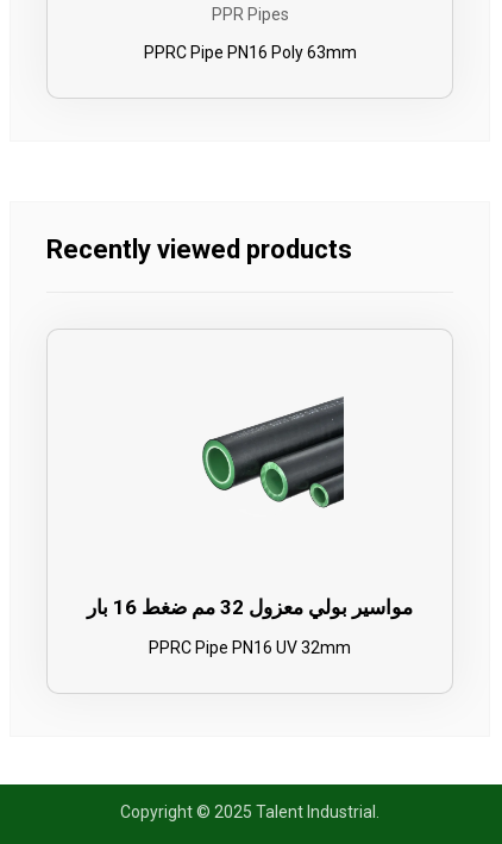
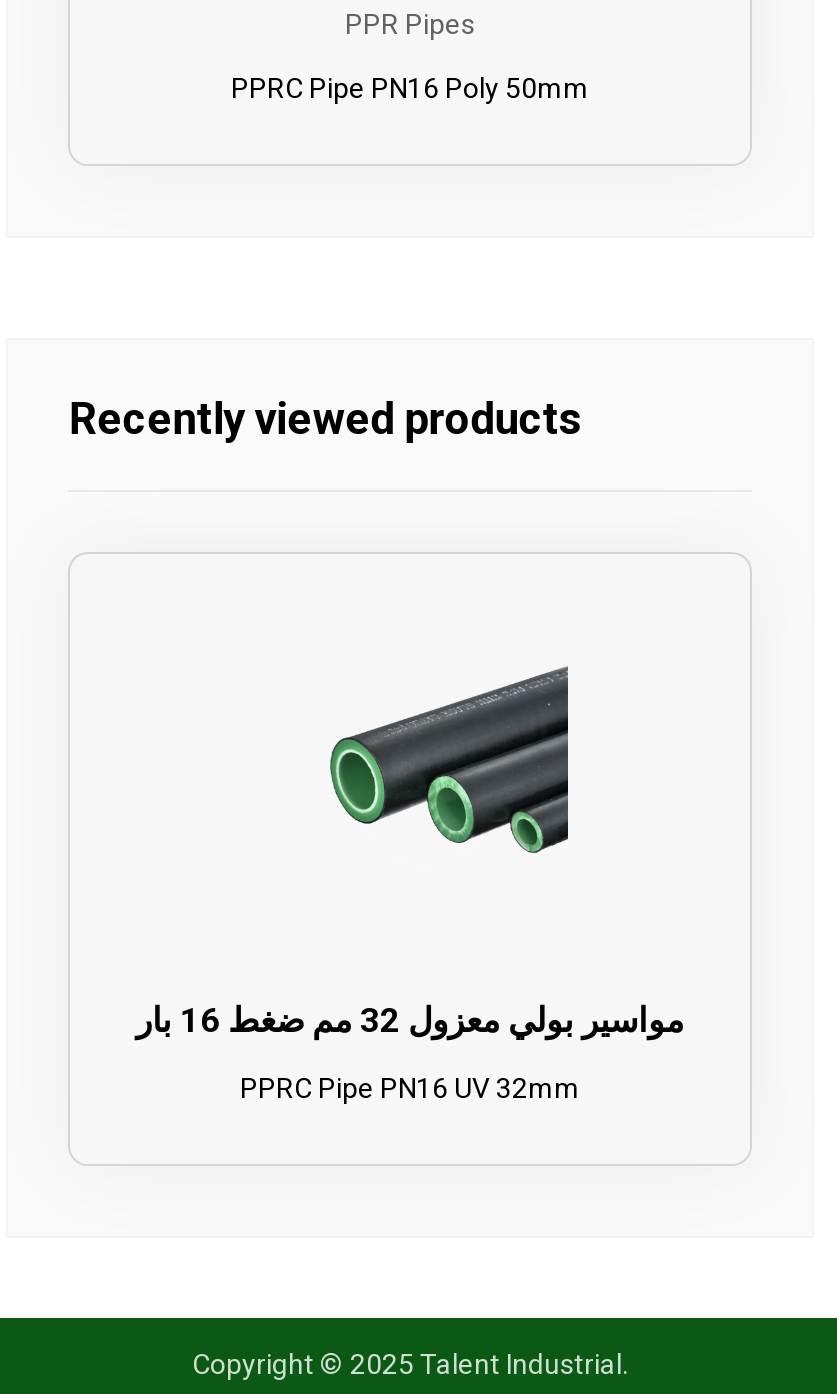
[143,43,356,62] PPRC Pipe PN16 Poly 63mm -> [231,73,589,105] PPRC Pipe PN16 Poly 50mm

